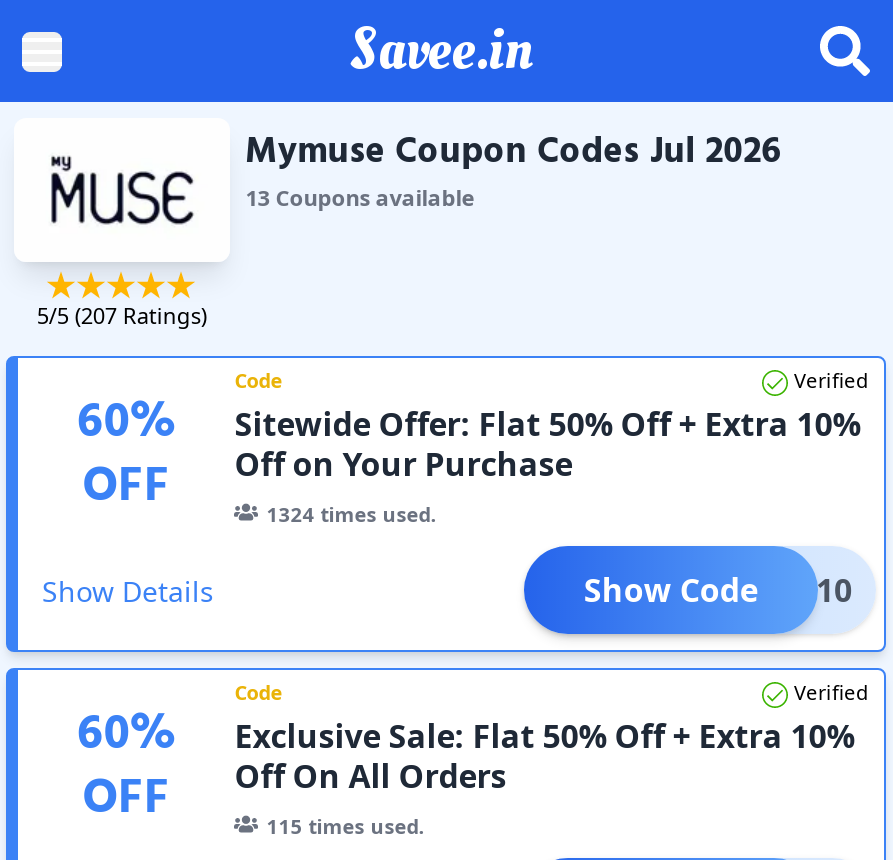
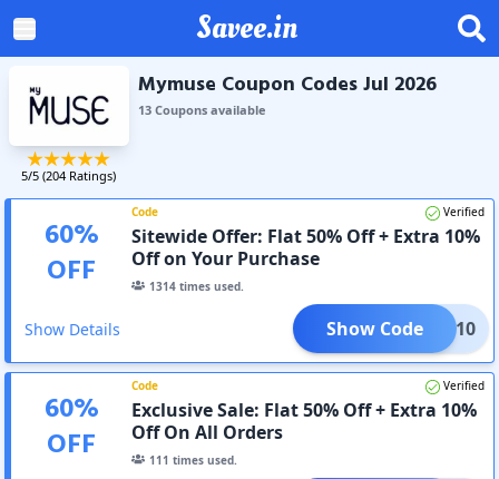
[37,300,207,330] 5/5 (207 Ratings) -> [22,167,116,184] 5/5 (204 Ratings)
[266,500,436,528] 1324 times used. -> [149,278,244,294] 1314 times used.
[266,812,424,840] 115 times used. -> [149,452,237,468] 111 times used.

